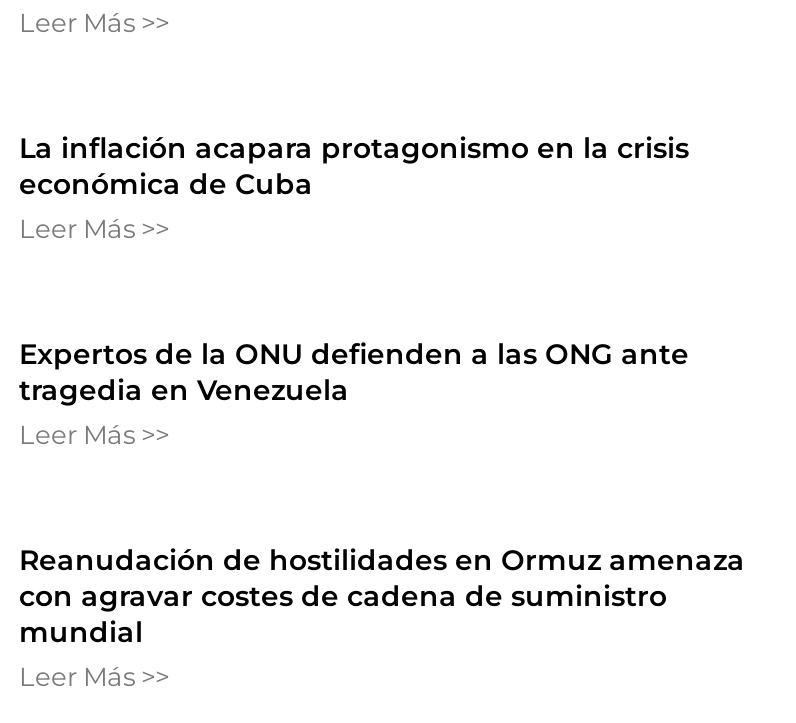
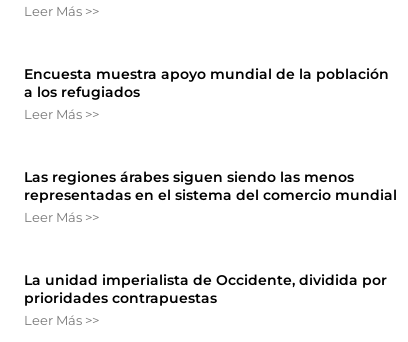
[19,130,689,202] La inflación acapara protagonismo en la crisis | económica de Cuba -> [24,65,389,101] Encuesta muestra apoyo mundial de la población | a los refugiados
[19,336,689,408] Expertos de la ONU defienden a las ONG ante | tragedia en Venezuela -> [24,168,397,204] Las regiones árabes siguen siendo las menos | representadas en el sistema del comercio mundial
[19,542,745,650] Reanudación de hostilidades en Ormuz amenaza | con agravar costes de cadena de suministro | mundial -> [24,271,387,307] La unidad imperialista de Occidente, dividida por | prioridades contrapuestas

